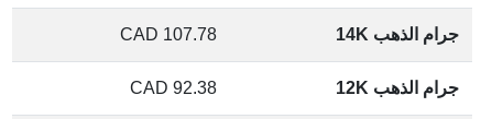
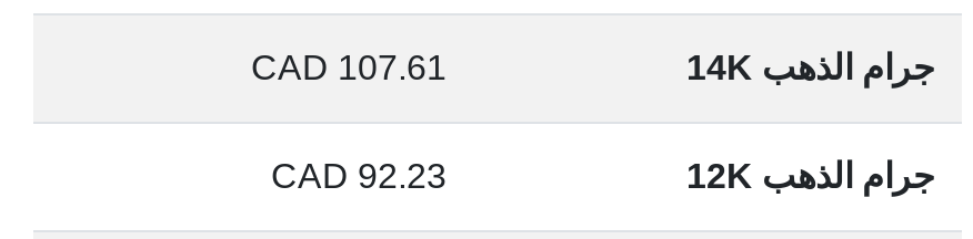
[163,25,217,44] 107.78 -> [338,49,447,86] 107.61
[173,79,217,97] 92.38 -> [358,157,447,195] 92.23

